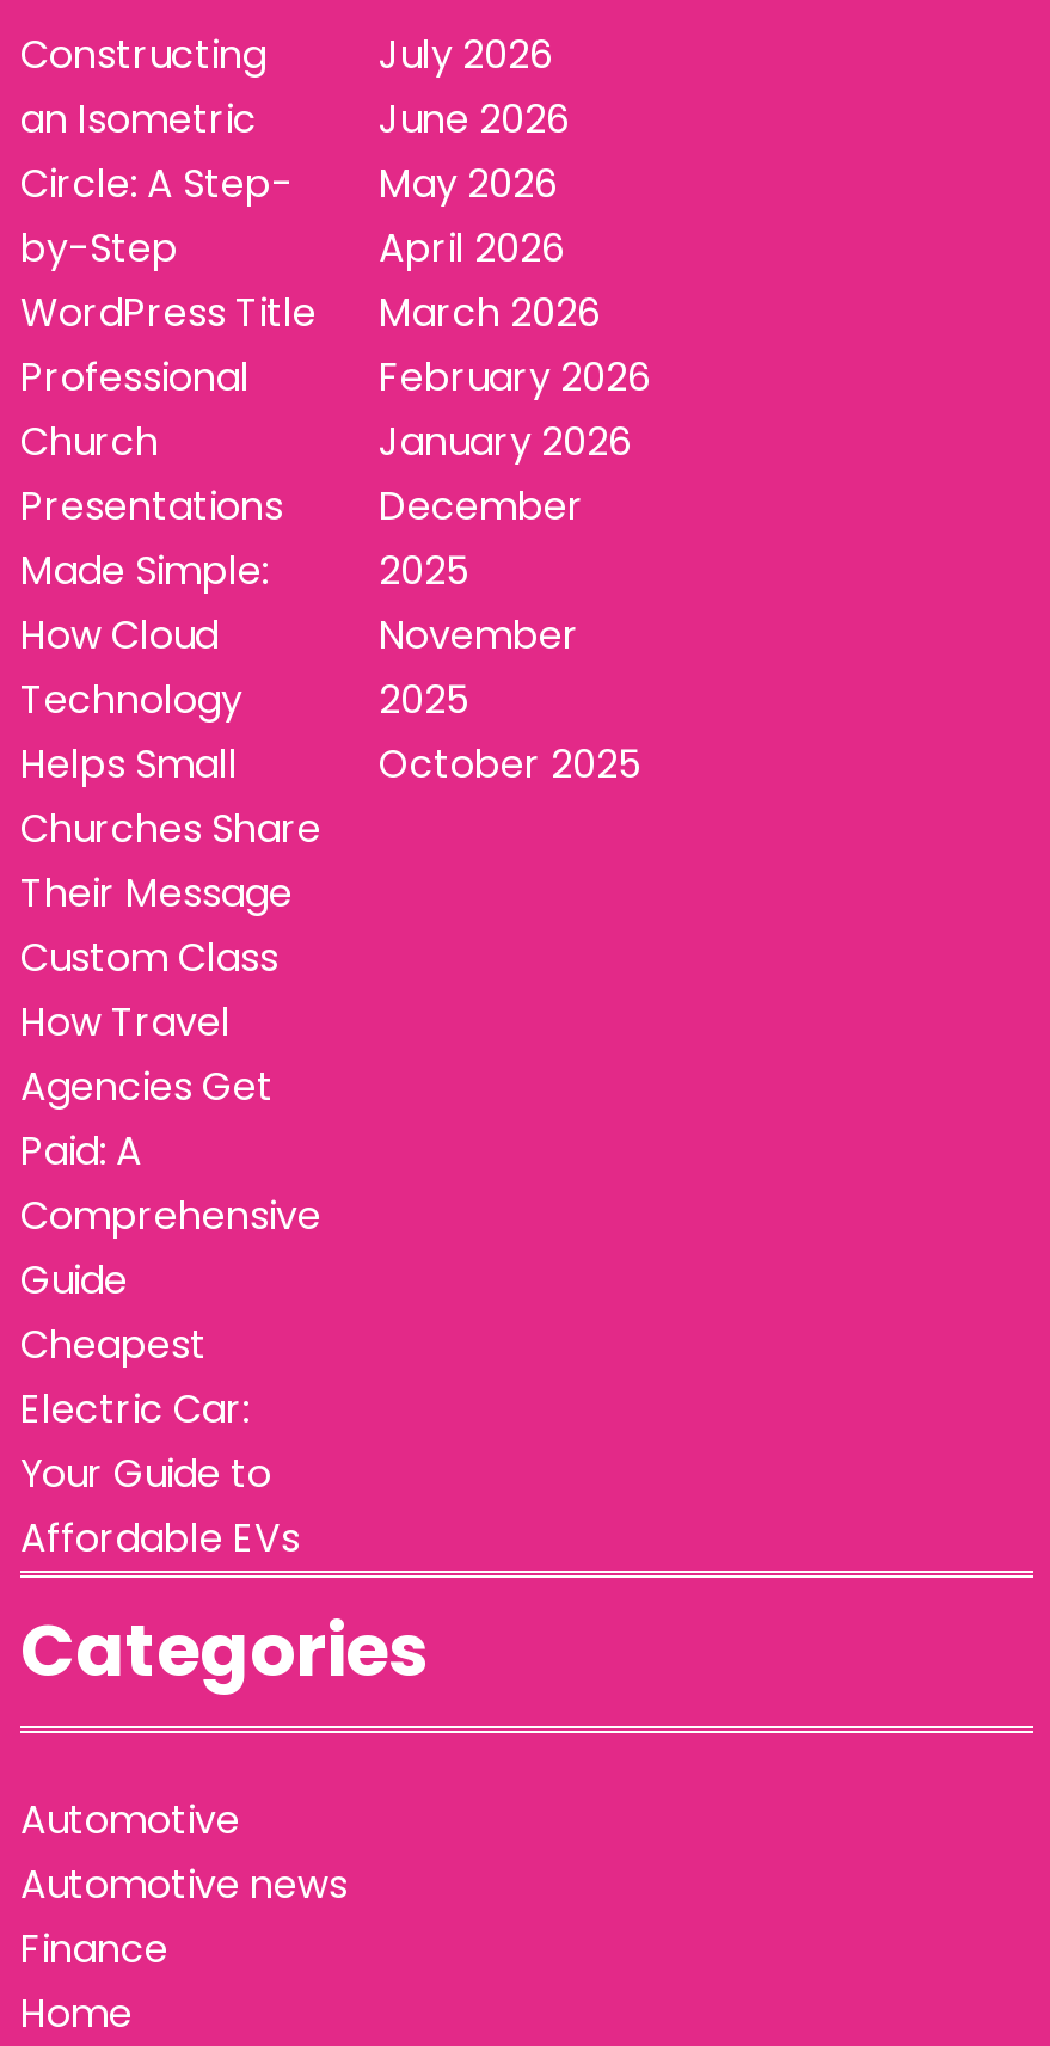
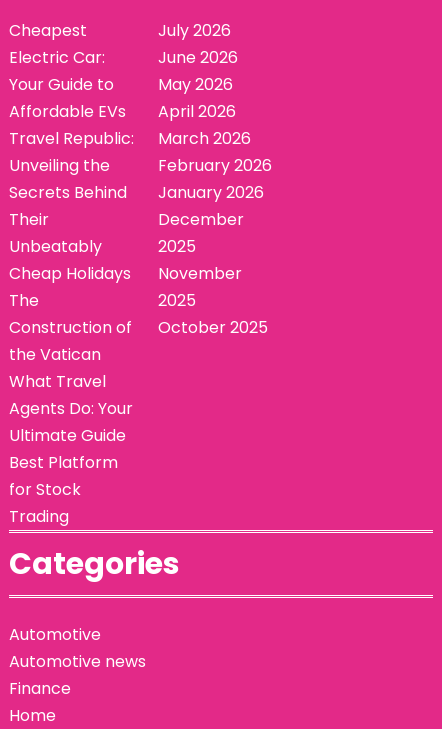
[20,27,321,1308] Constructing | an Isometric | Circle: A Step- | by-Step | WordPress Title | Professional | Church | Presentations | Made Simple: | How Cloud | Technology | Helps Small | Churches Share | Their Message | Custom Class | How Travel | Agencies Get | Paid: A | Comprehensive | Guide -> none
none -> [9,127,134,528] Travel Republic: | Unveiling the | Secrets Behind | Their | Unbeatably | Cheap Holidays | The | Construction of | the Vatican | What Travel | Agents Do: Your | Ultimate Guide | Best Platform | for Stock | Trading
moved [20,1317,300,1566] -> [9,19,126,123]: Cheapest | Electric Car: | Your Guide to | Affordable EVs

